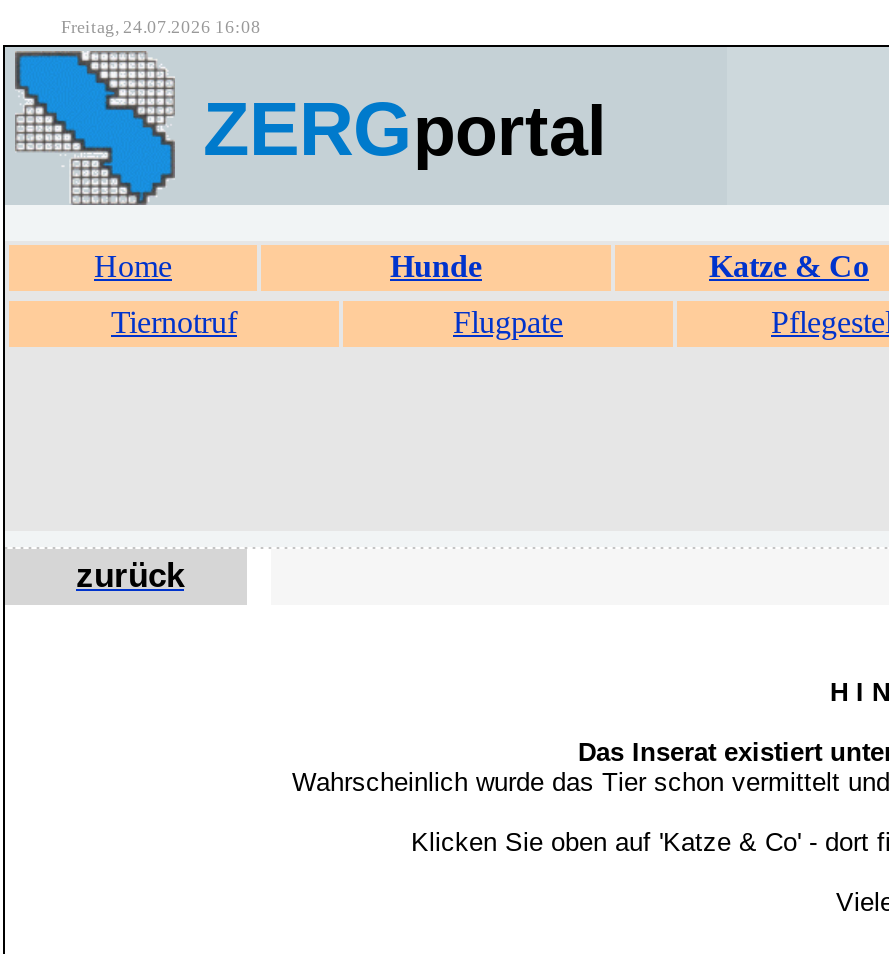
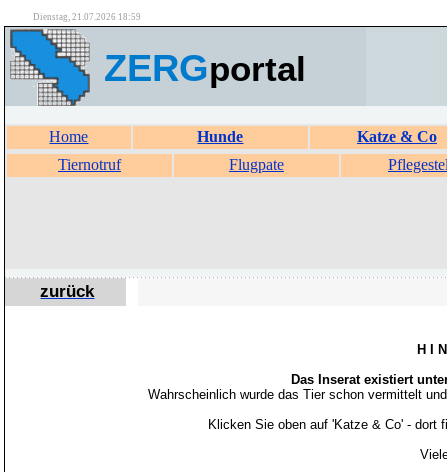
[53,17,261,37] Freitag, 24.07.2026 16:08 -> [29,12,141,22] Dienstag, 21.07.2026 18:59

